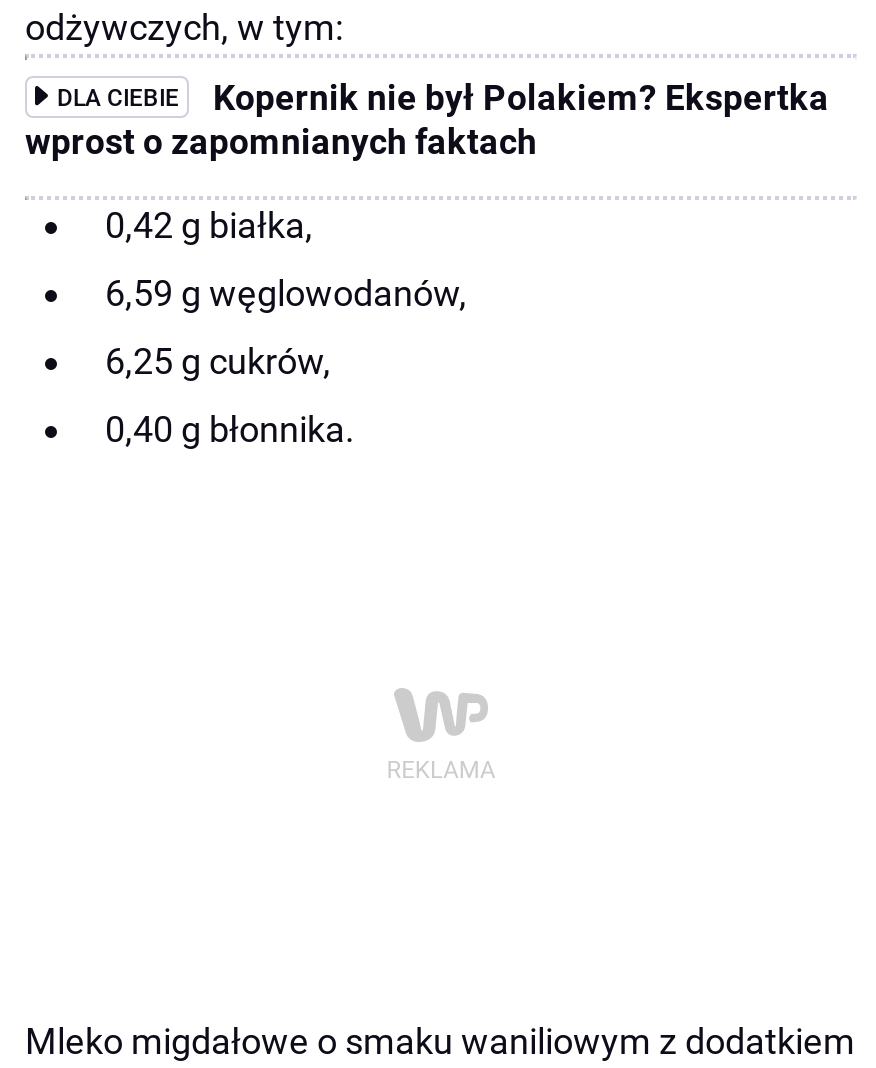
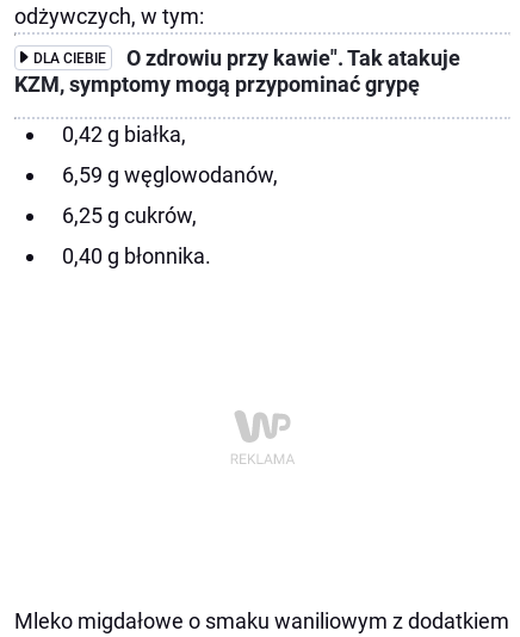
[25,77,829,161] Kopernik nie był Polakiem? Ekspertka | wprost o zapomnianych faktach -> [14,46,460,96] O zdrowiu przy kawie". Tak atakuje | KZM, symptomy mogą przypominać grypę

